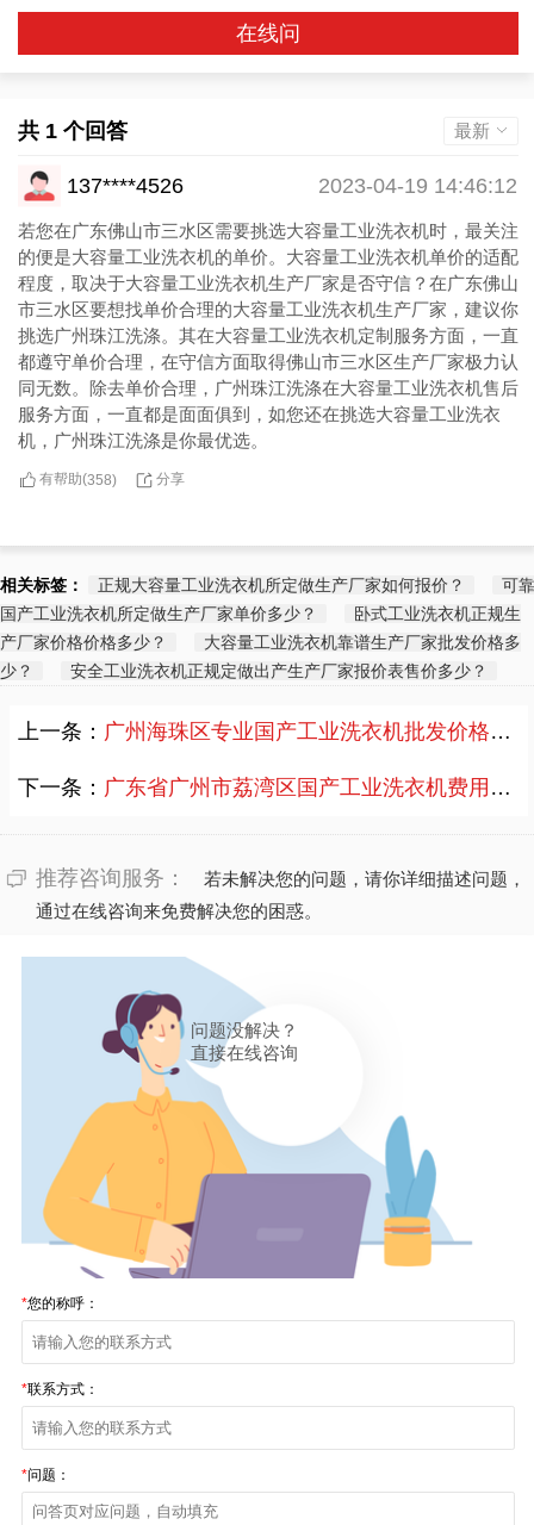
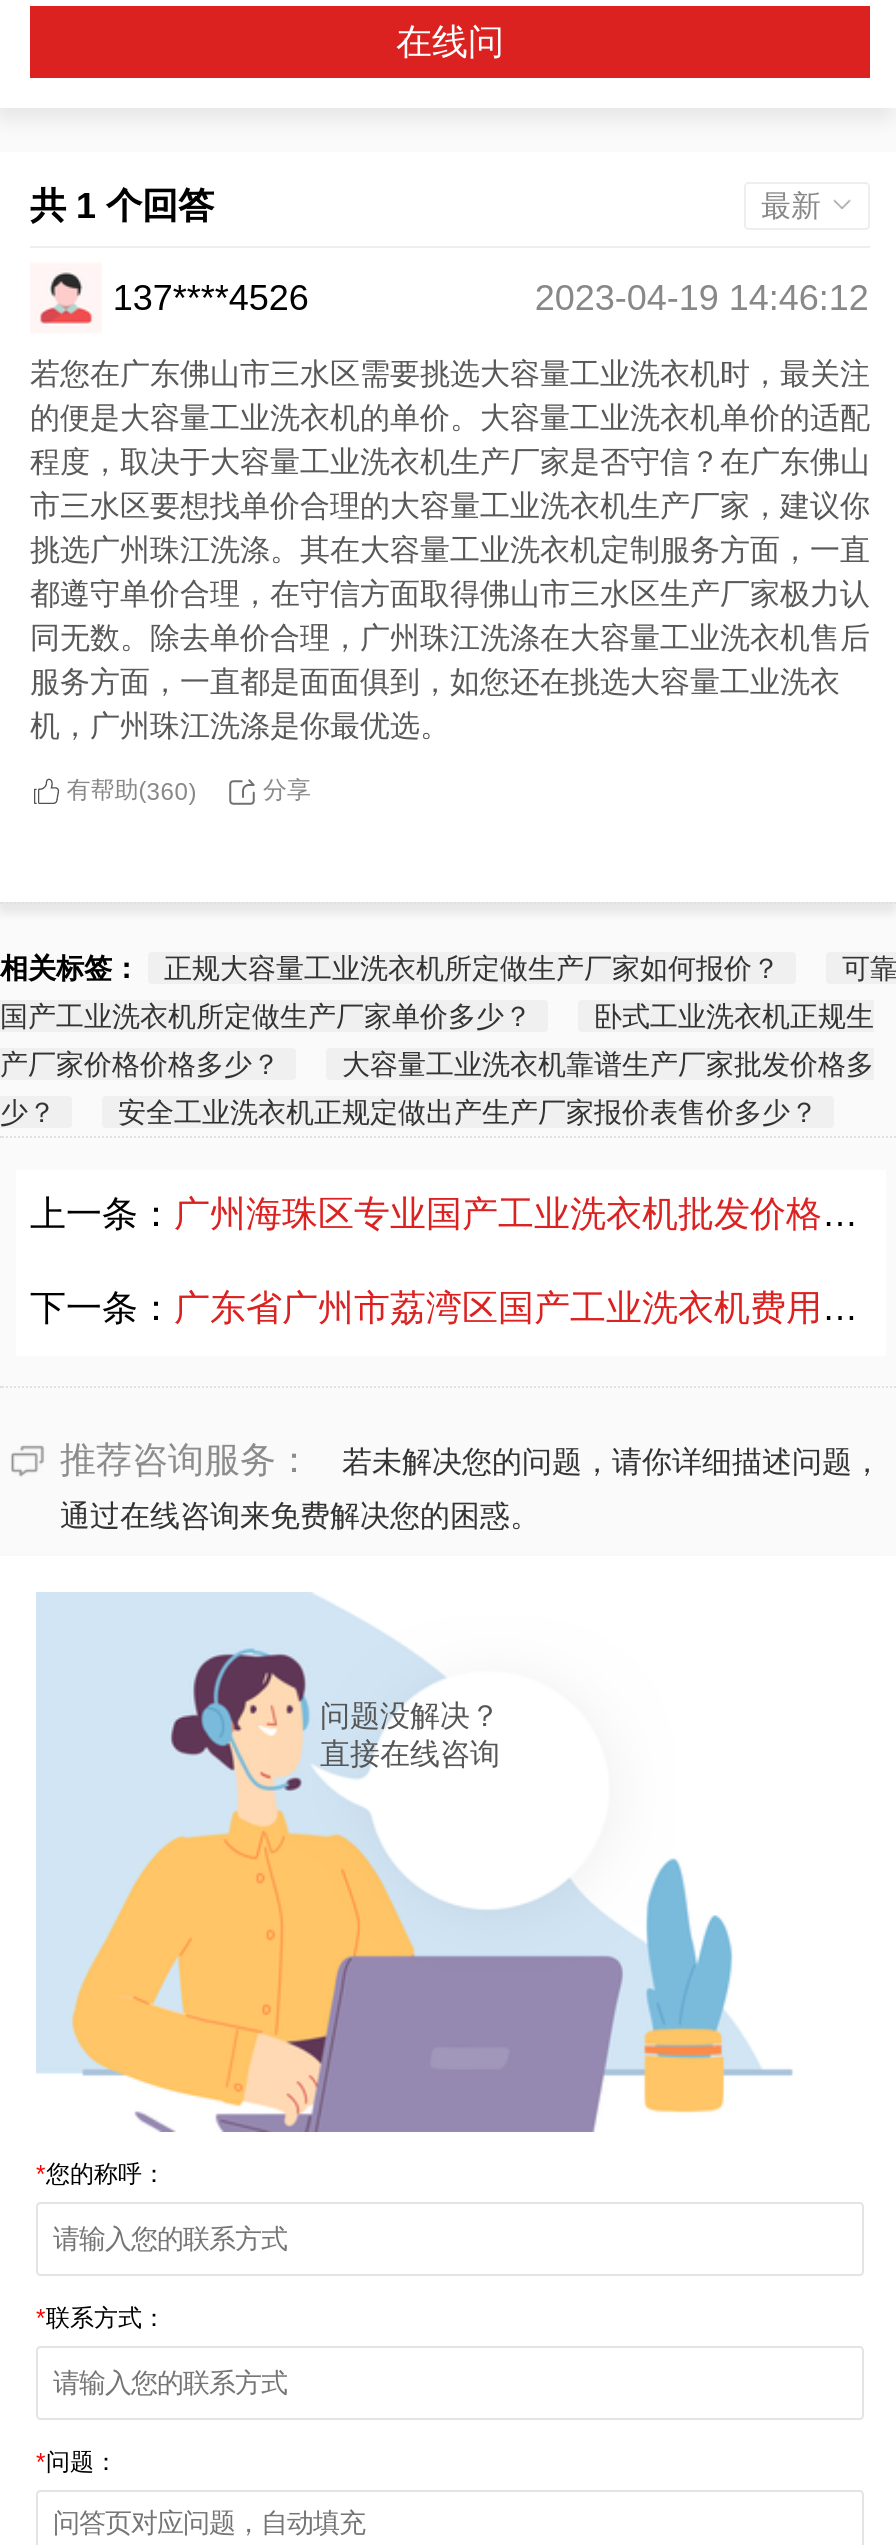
[40,471,117,488] 有帮助(358) -> [66,776,196,805] 有帮助(360)

